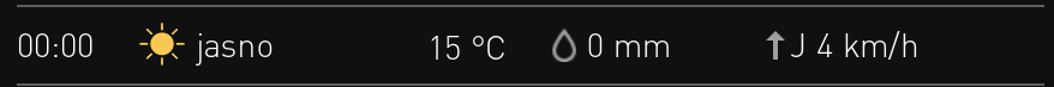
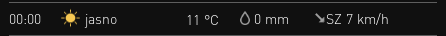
[427,22,671,67] 15 °C 0 mm -> [186,9,289,28] 11 °C 0 mm
[790,22,920,65] J 4 km/h -> [326,9,389,27] SZ 7 km/h

